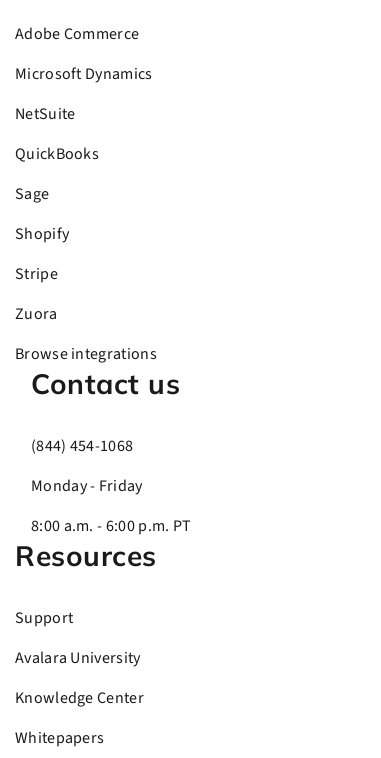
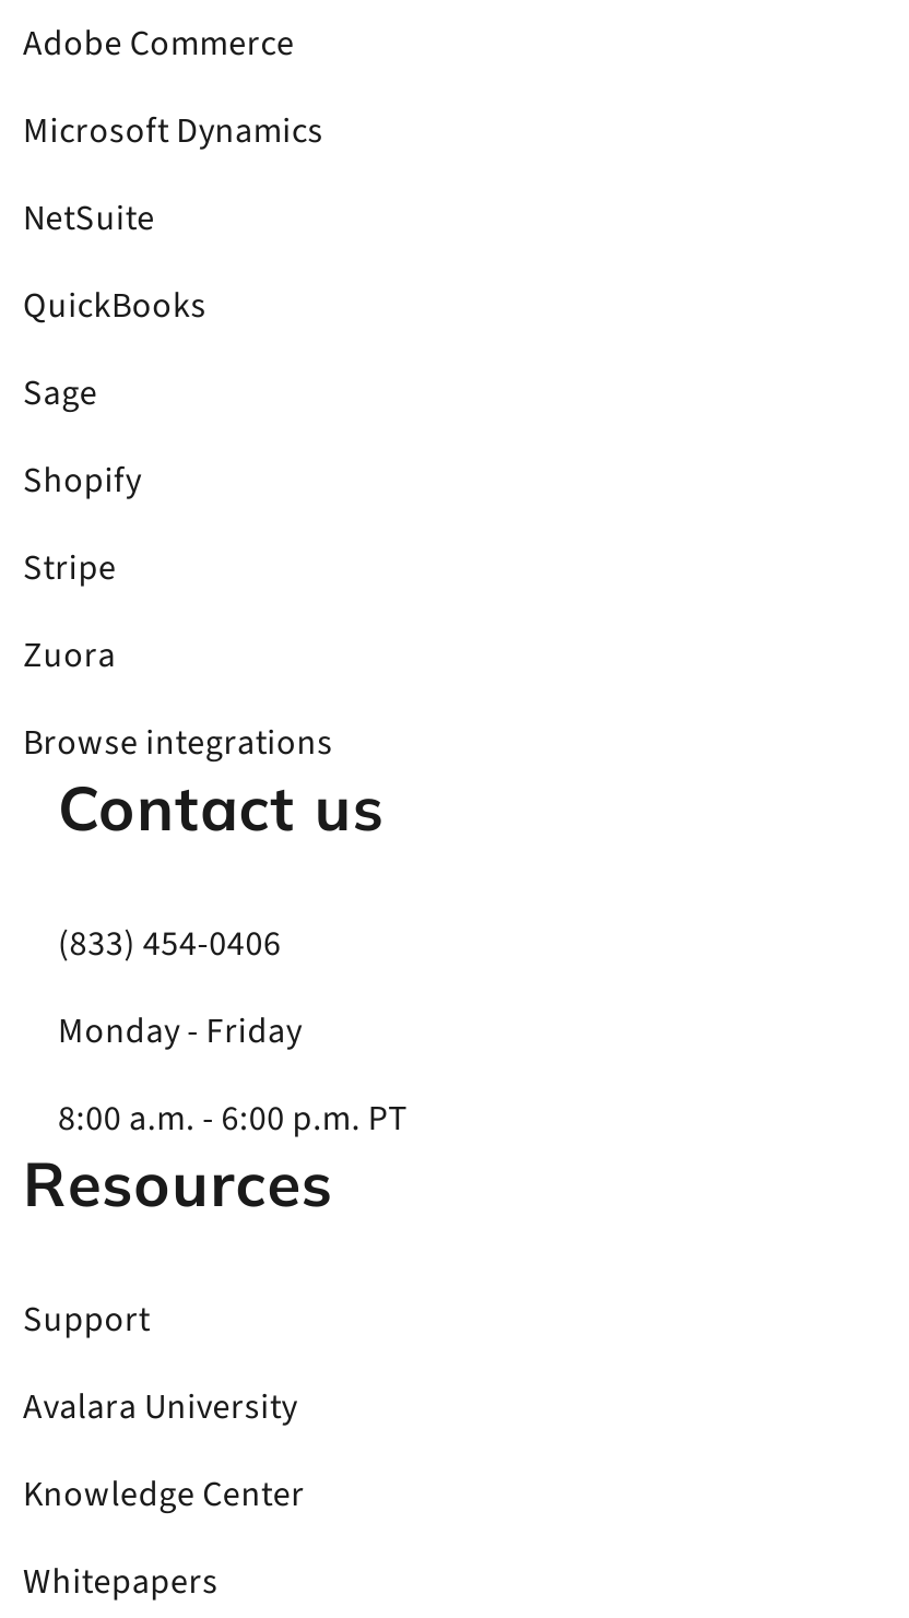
[31,435,133,457] (844) 454-1068 -> [58,920,281,968] (833) 454-0406

